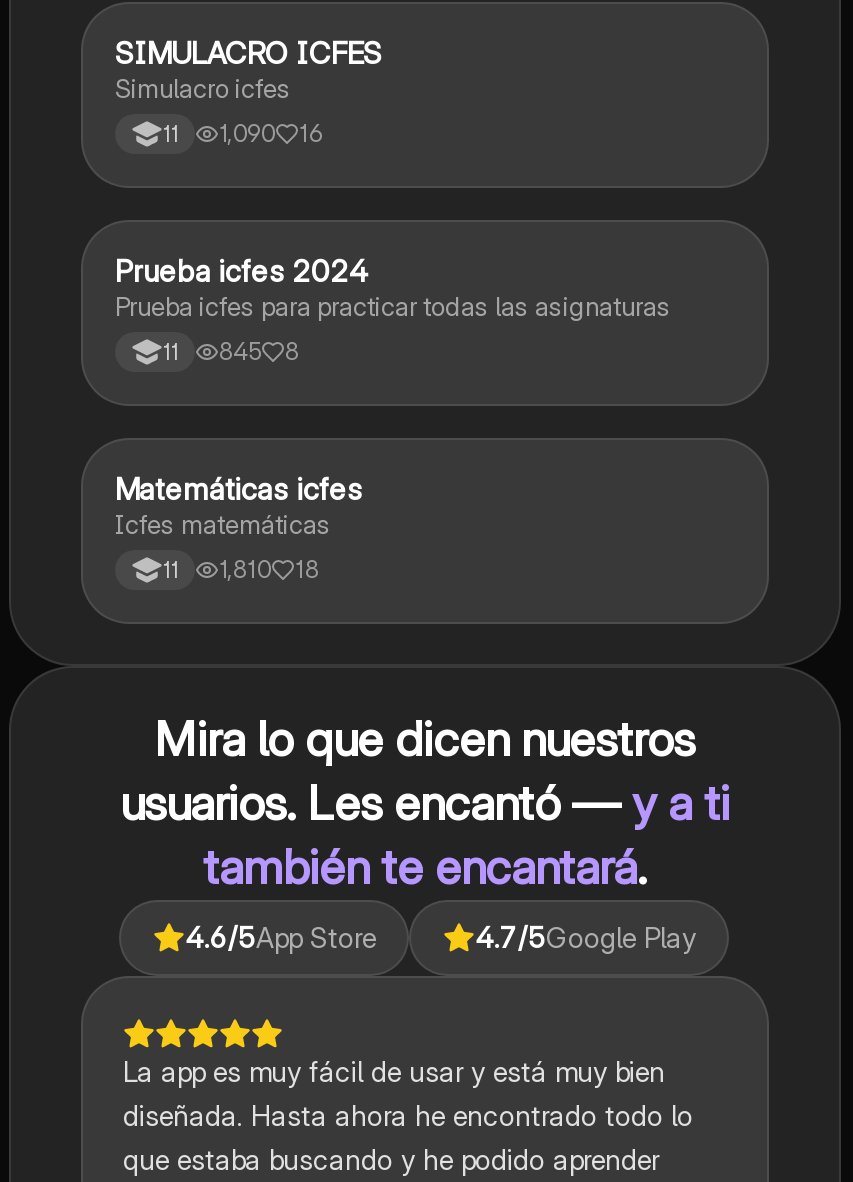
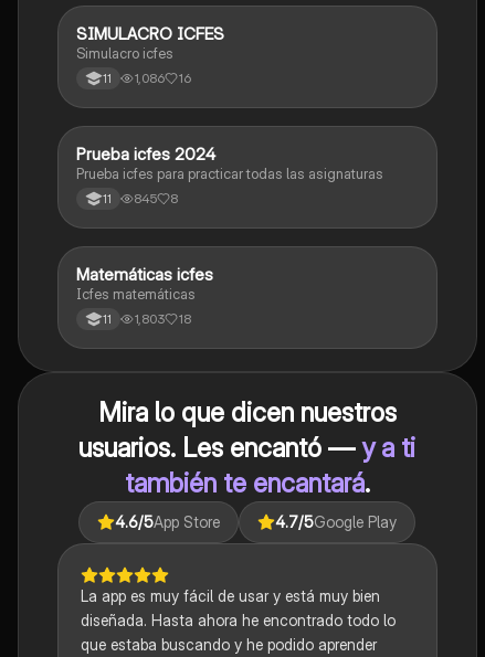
[163,117,323,147] 11 1,090 16 -> [103,69,191,86] 11 1,086 16
[163,553,319,583] 11 1,810 18 -> [103,310,191,327] 11 1,803 18

